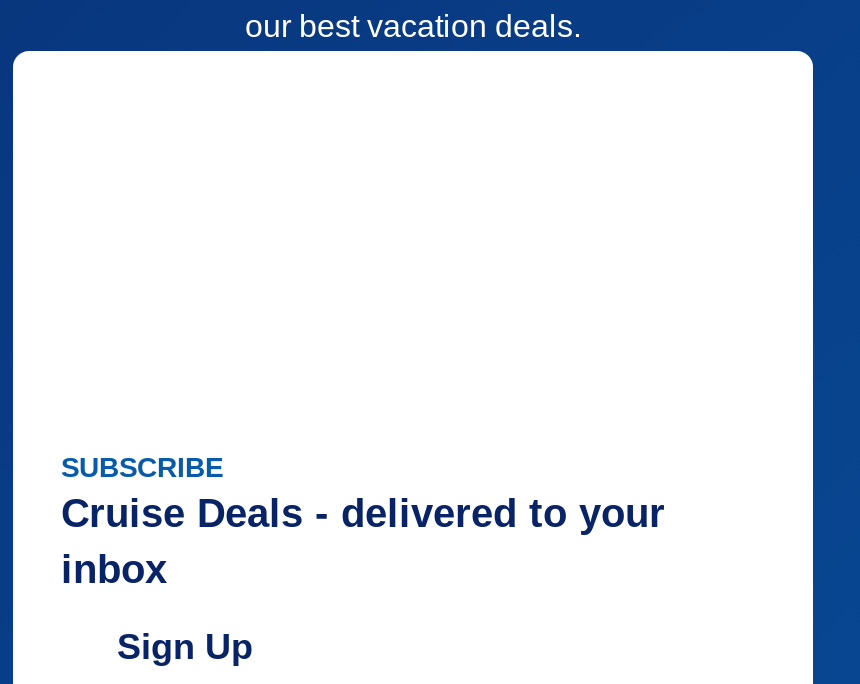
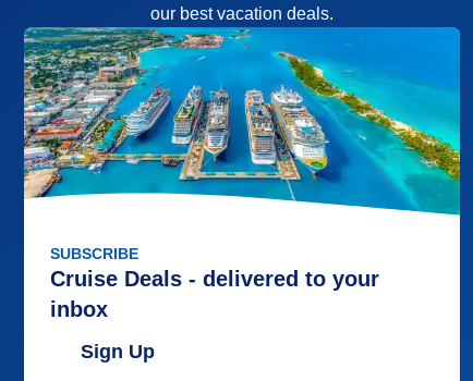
none -> [23,26,461,217] [image]

